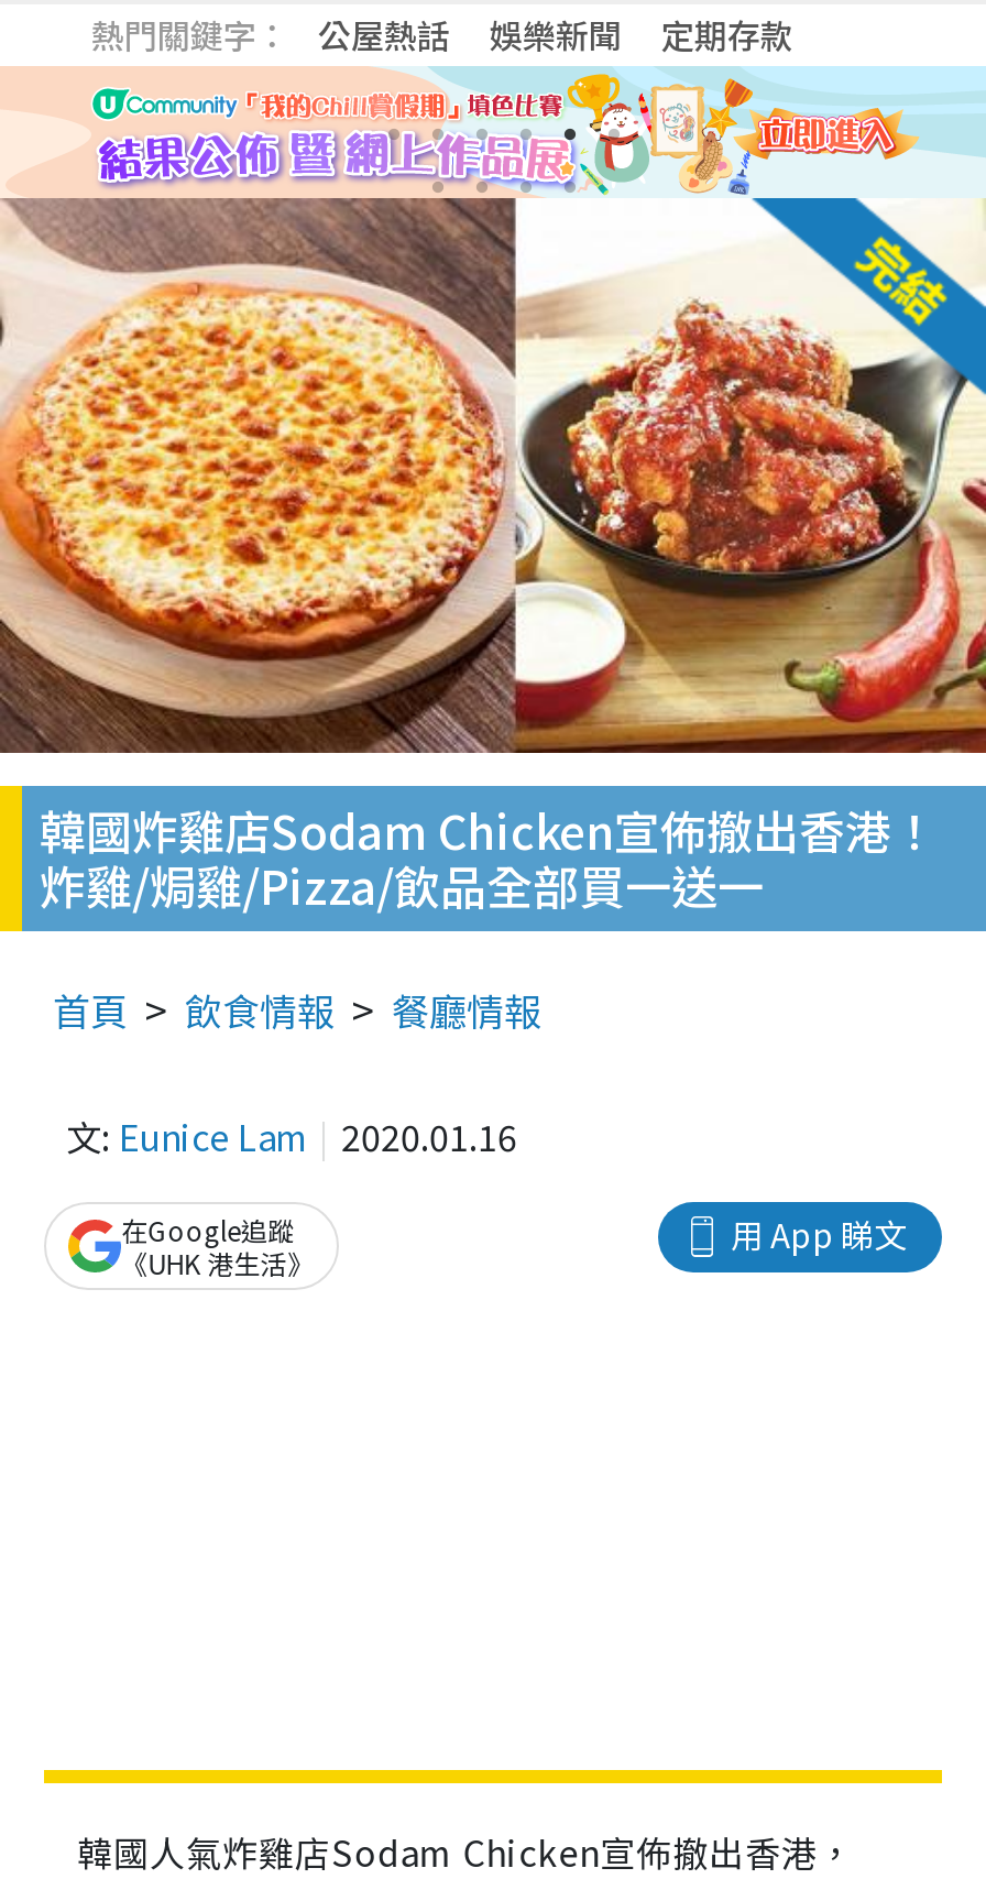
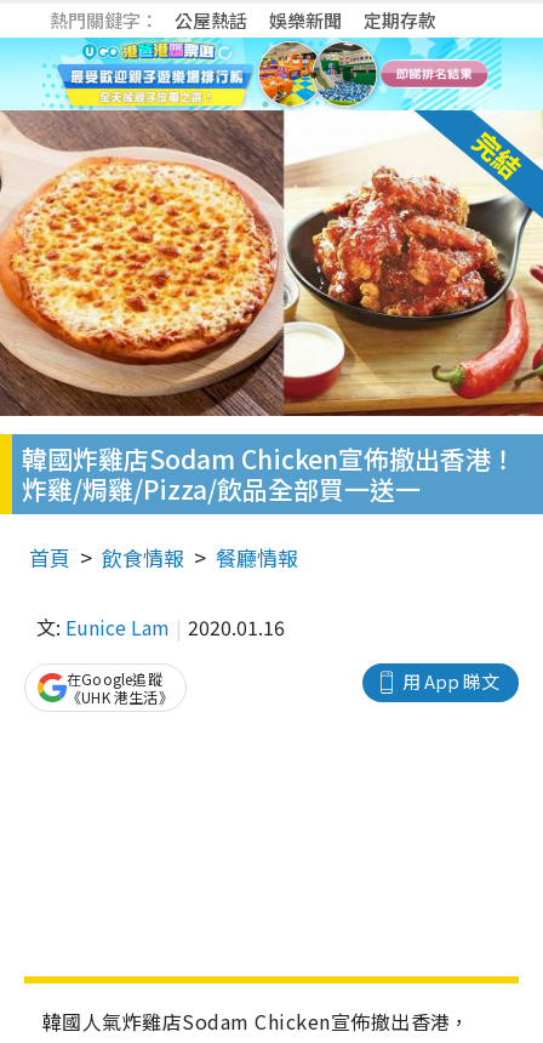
[7,66,979,200] [image] -> [4,36,539,112] [image]

